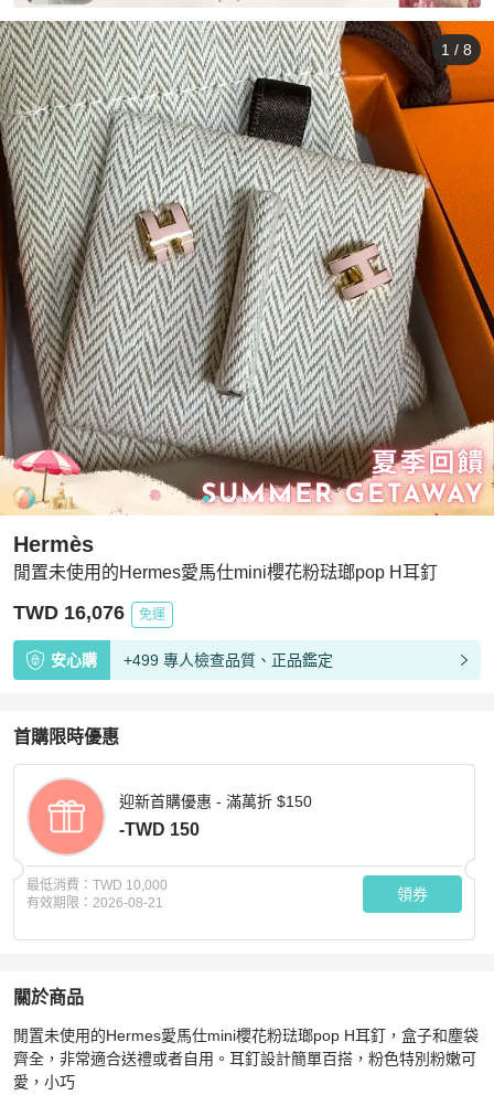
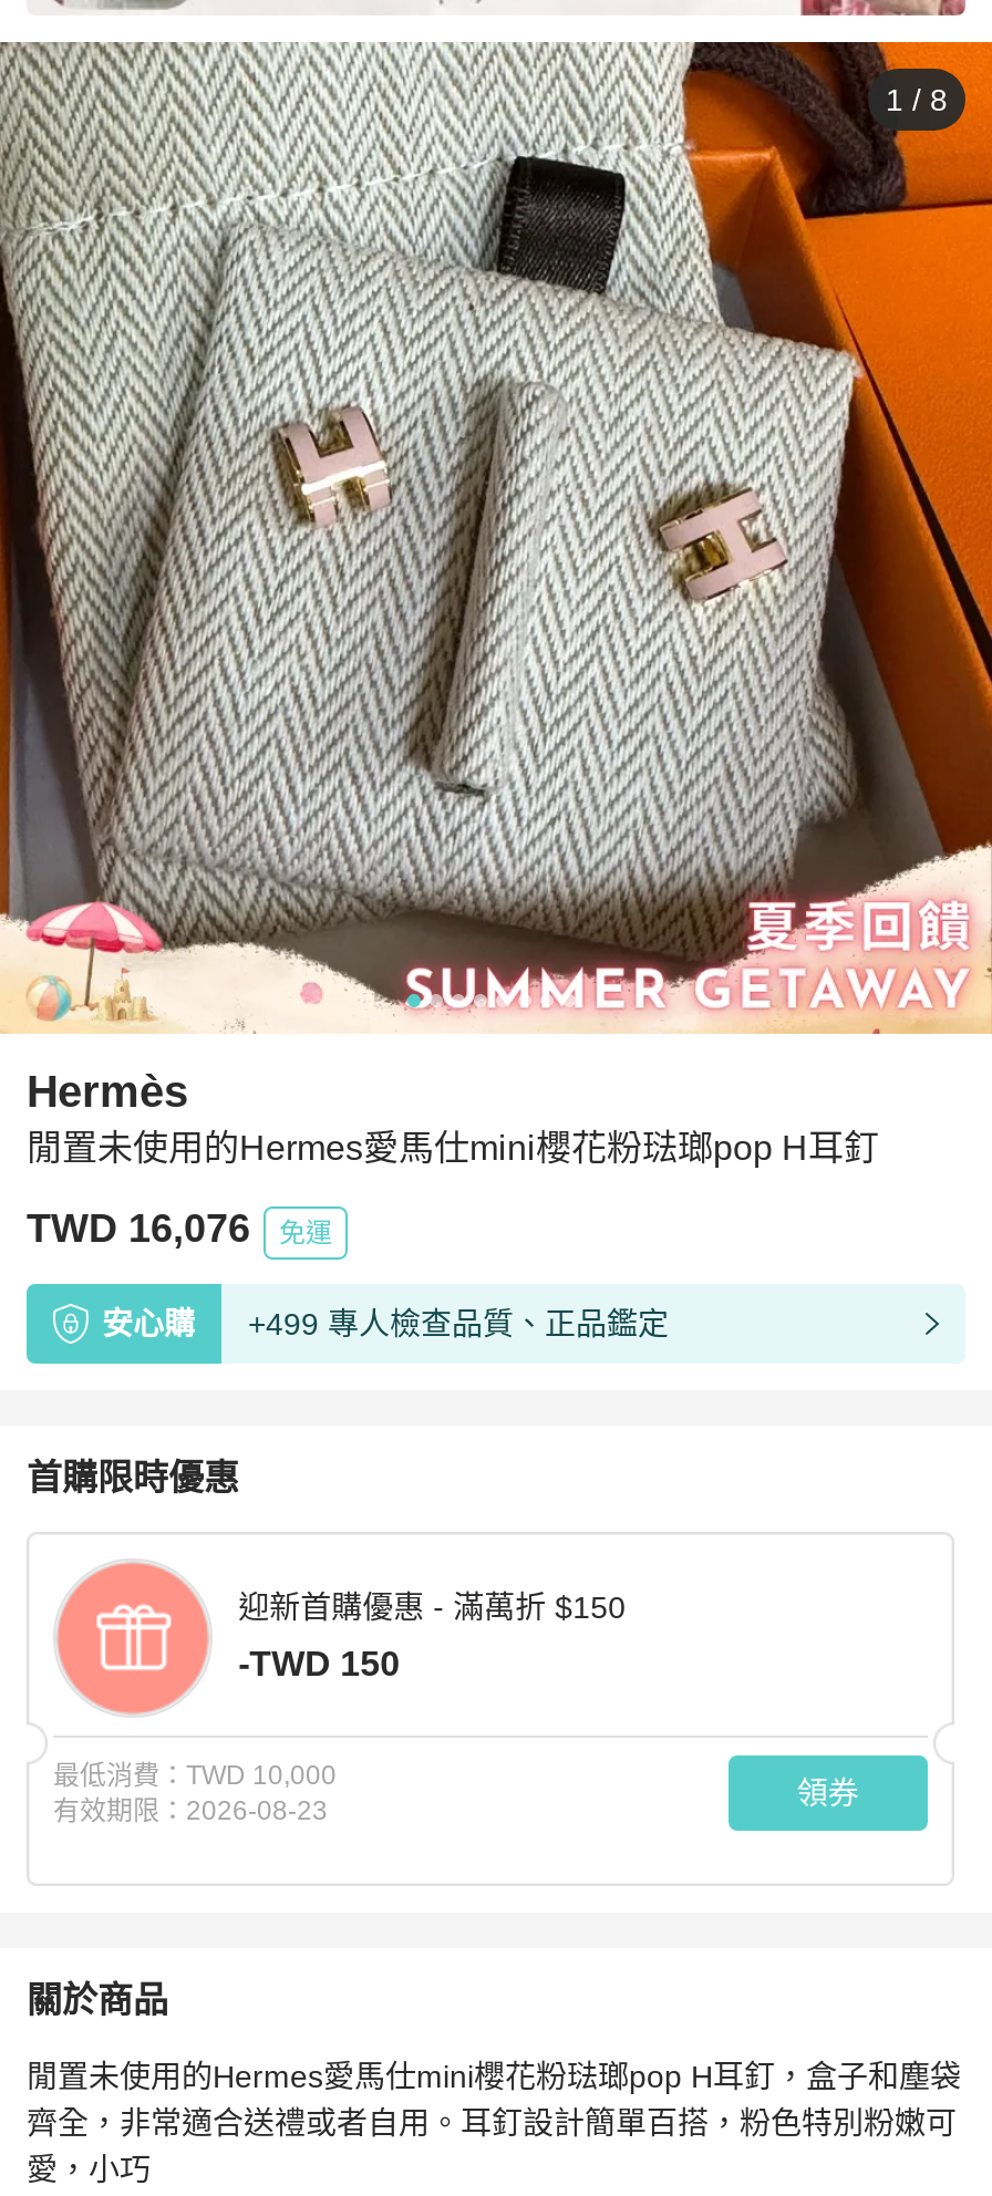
[26,895,163,910] 有效期限：2026-08-21 -> [53,1795,328,1826] 有效期限：2026-08-23

